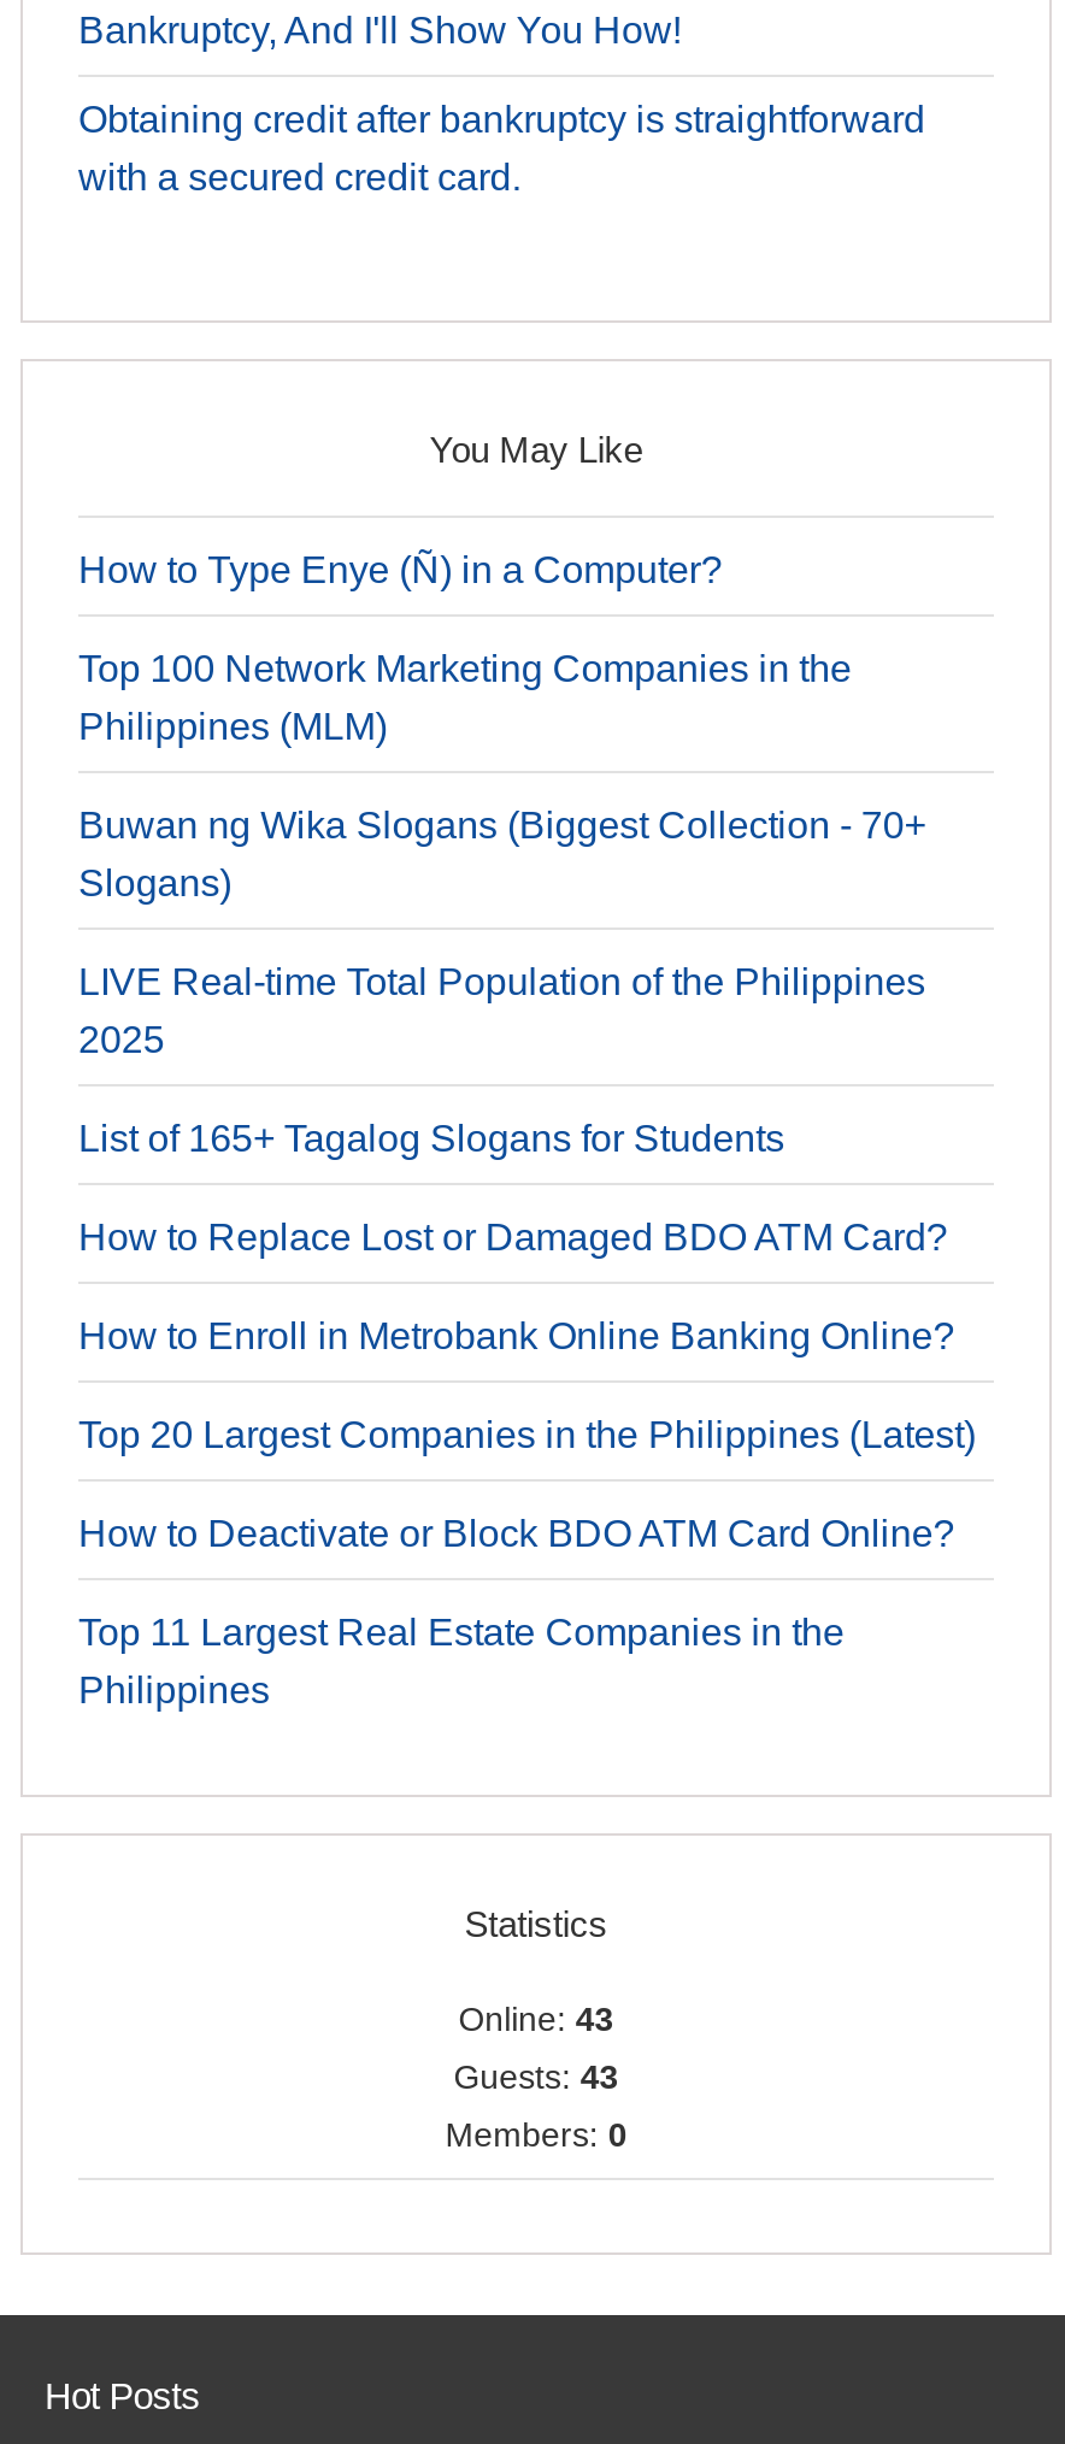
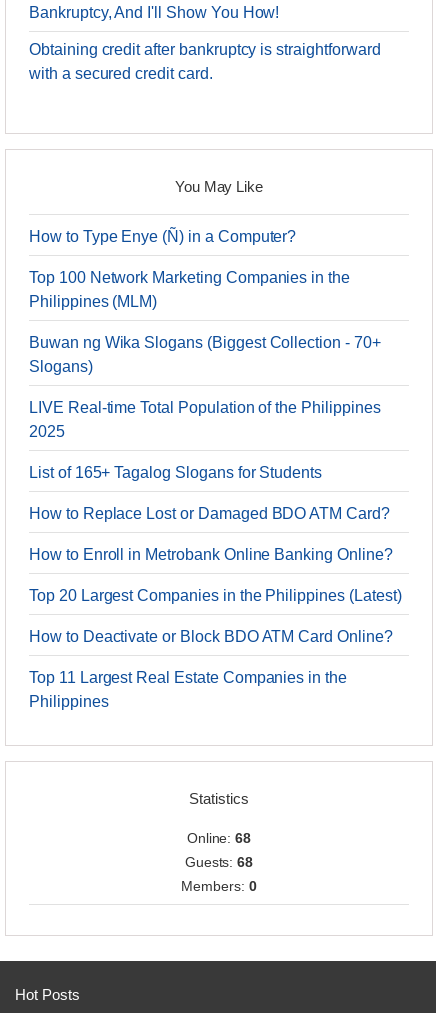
[458,2000,614,2038] Online: 43 -> [187,830,251,846] Online: 68
[453,2057,619,2096] Guests: 43 -> [185,854,253,870] Guests: 68

